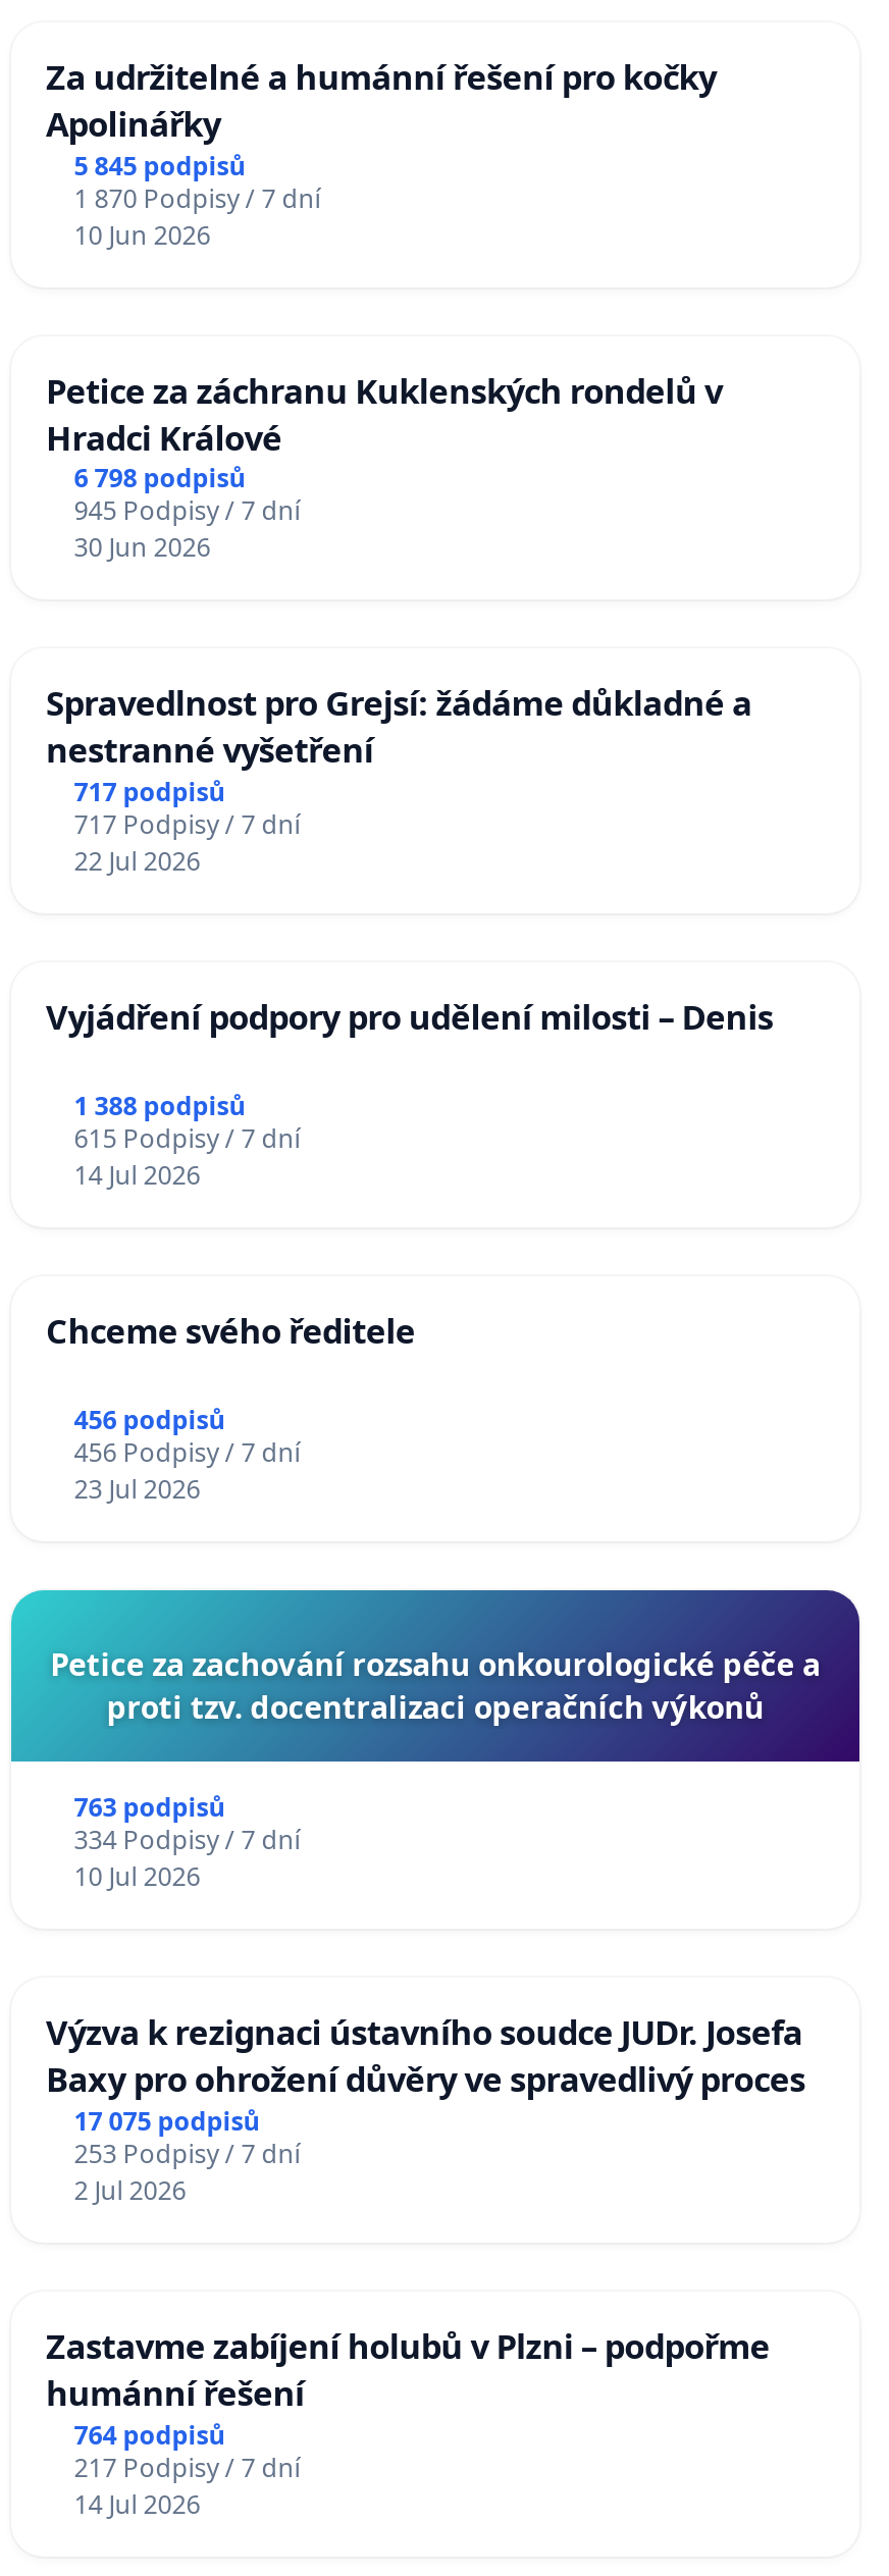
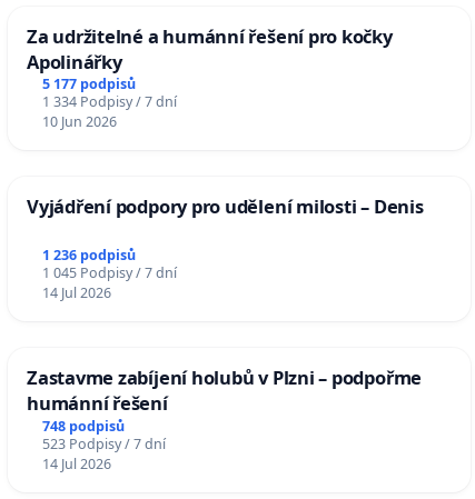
[74,148,245,182] 5 845 podpisů -> [42,75,135,94] 5 177 podpisů
[74,180,321,215] 1 870 Podpisy / 7 dní -> [42,93,177,112] 1 334 Podpisy / 7 dní
[46,366,752,879] Petice za záchranu Kuklenských rondelů v | Hradci Králové | 6 798 podpisů | 945 Podpisy / 7 dní | 30 Jun 2026 | Spravedlnost pro Grejsí: žádáme důkladné a | nestranné vyšetření | 717 podpisů | 717 Podpisy / 7 dní | 22 Jul 2026 -> none
[74,1089,245,1123] 1 388 podpisů -> [42,246,135,265] 1 236 podpisů
[74,1121,300,1156] 615 Podpisy / 7 dní -> [42,264,177,283] 1 045 Podpisy / 7 dní
[46,1307,415,1506] Chceme svého ředitele | 456 podpisů | 456 Podpisy / 7 dní | 23 Jul 2026 -> none
[9,1588,861,2207] [image] | Petice za zachování rozsahu onkourologické péče a | proti tzv. docentralizaci operačních výkonů | 763 podpisů | 334 Podpisy / 7 dní | 10 Jul 2026 | Výzva k rezignaci ústavního soudce JUDr. Josefa | Baxy pro ohrožení důvěry ve spravedlivý proces | 17 075 podpisů | 253 Podpisy / 7 dní | 2 Jul 2026 -> none
[74,2417,225,2452] 764 podpisů -> [42,417,124,436] 748 podpisů
[74,2450,300,2484] 217 Podpisy / 7 dní -> [42,435,166,454] 523 Podpisy / 7 dní

